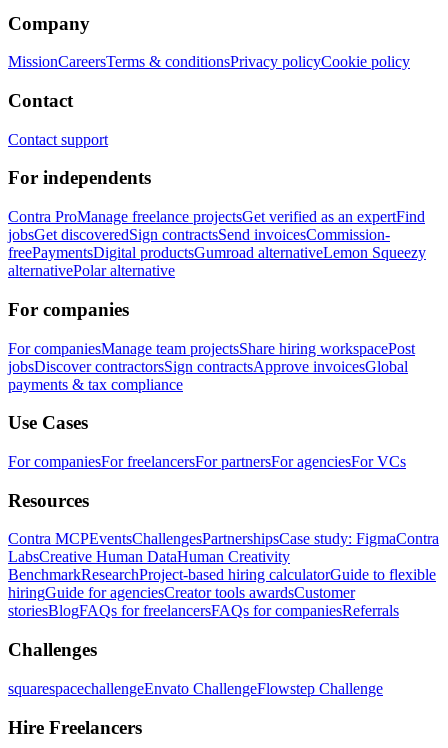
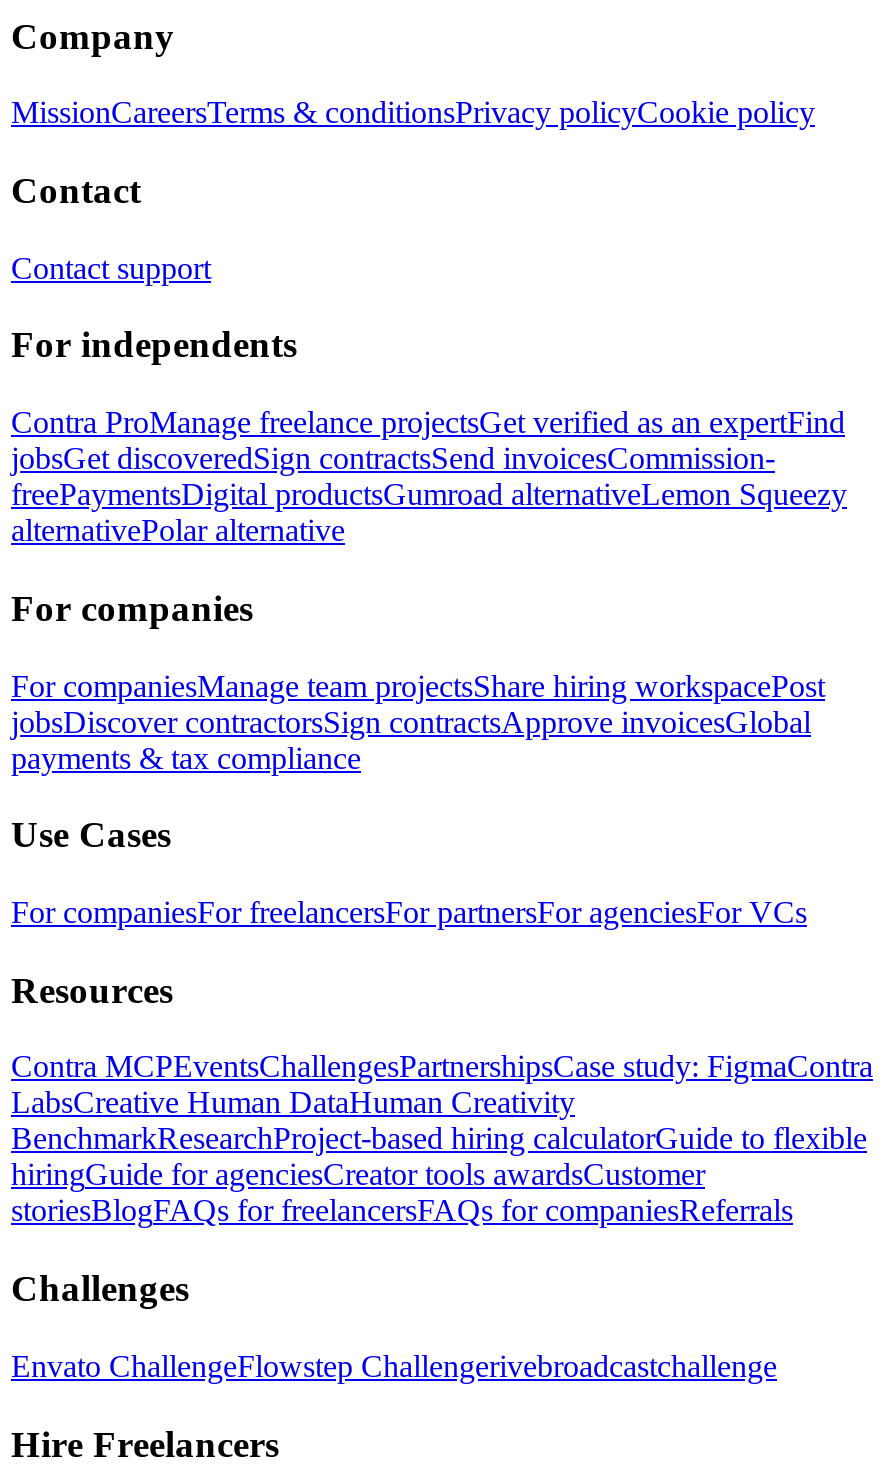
[8,680,383,697] squarespacechallengeEnvato ChallengeFlowstep Challenge -> [11,1349,777,1383] Envato ChallengeFlowstep Challengerivebroadcastchallenge

